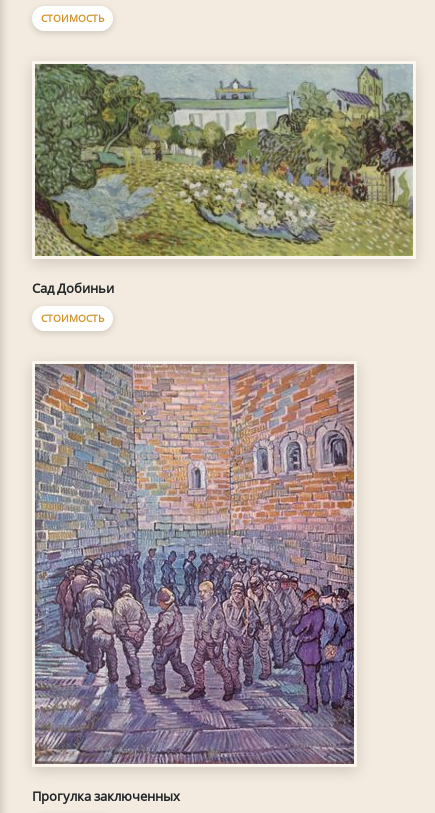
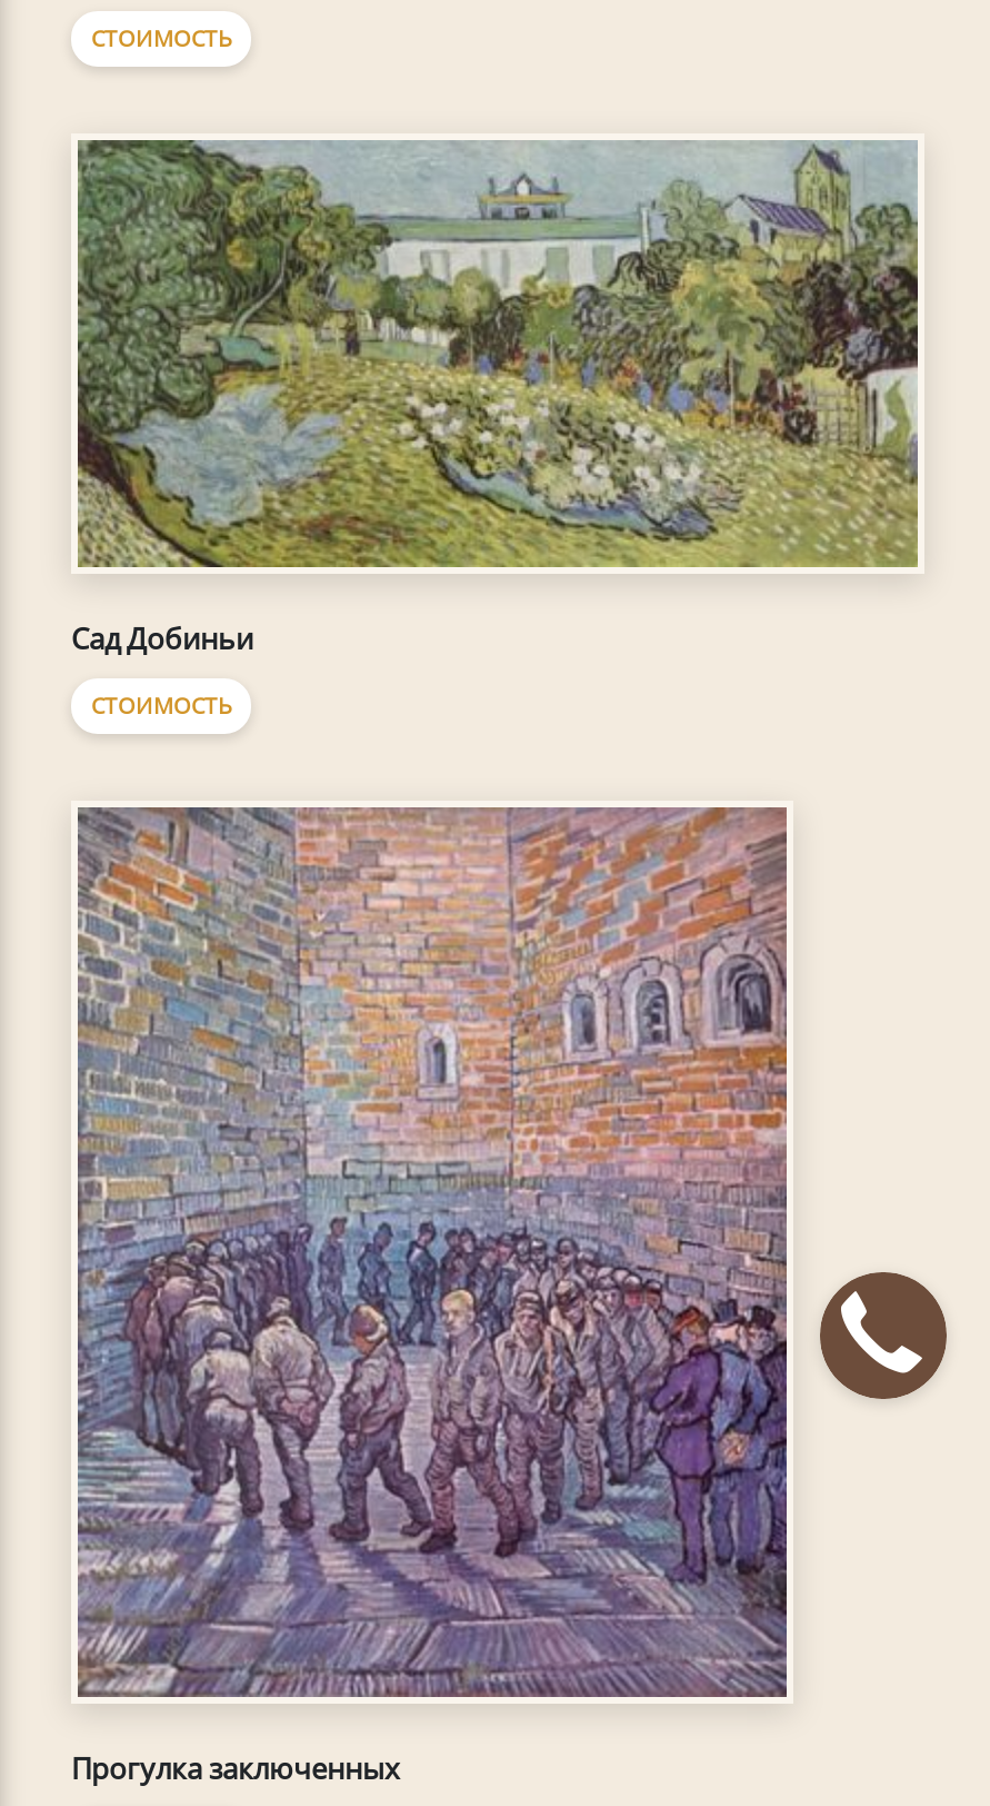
none -> [818,1270,949,1403] [image]

